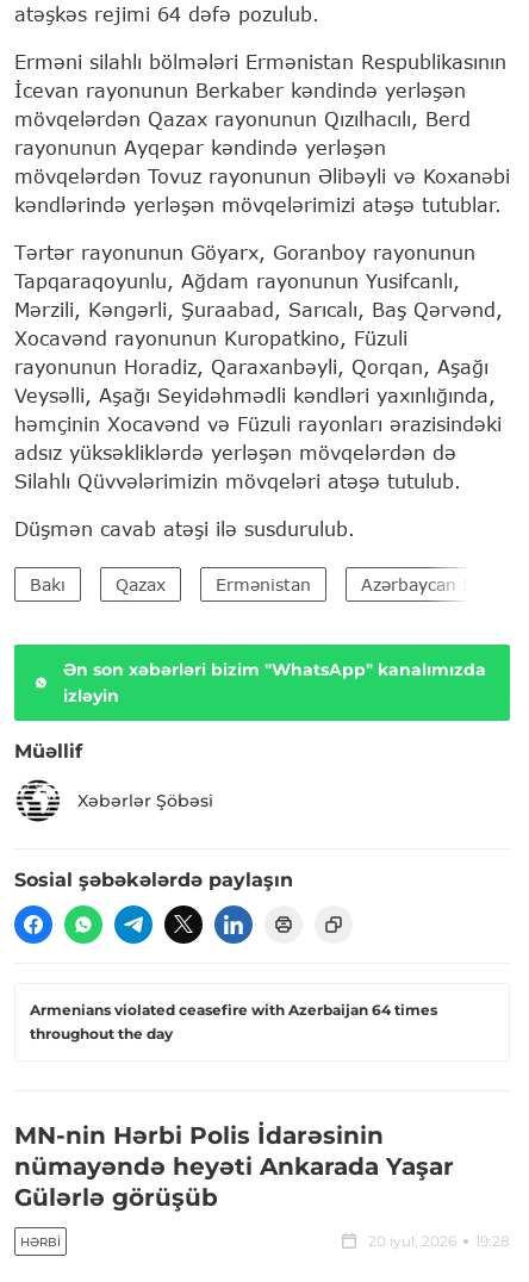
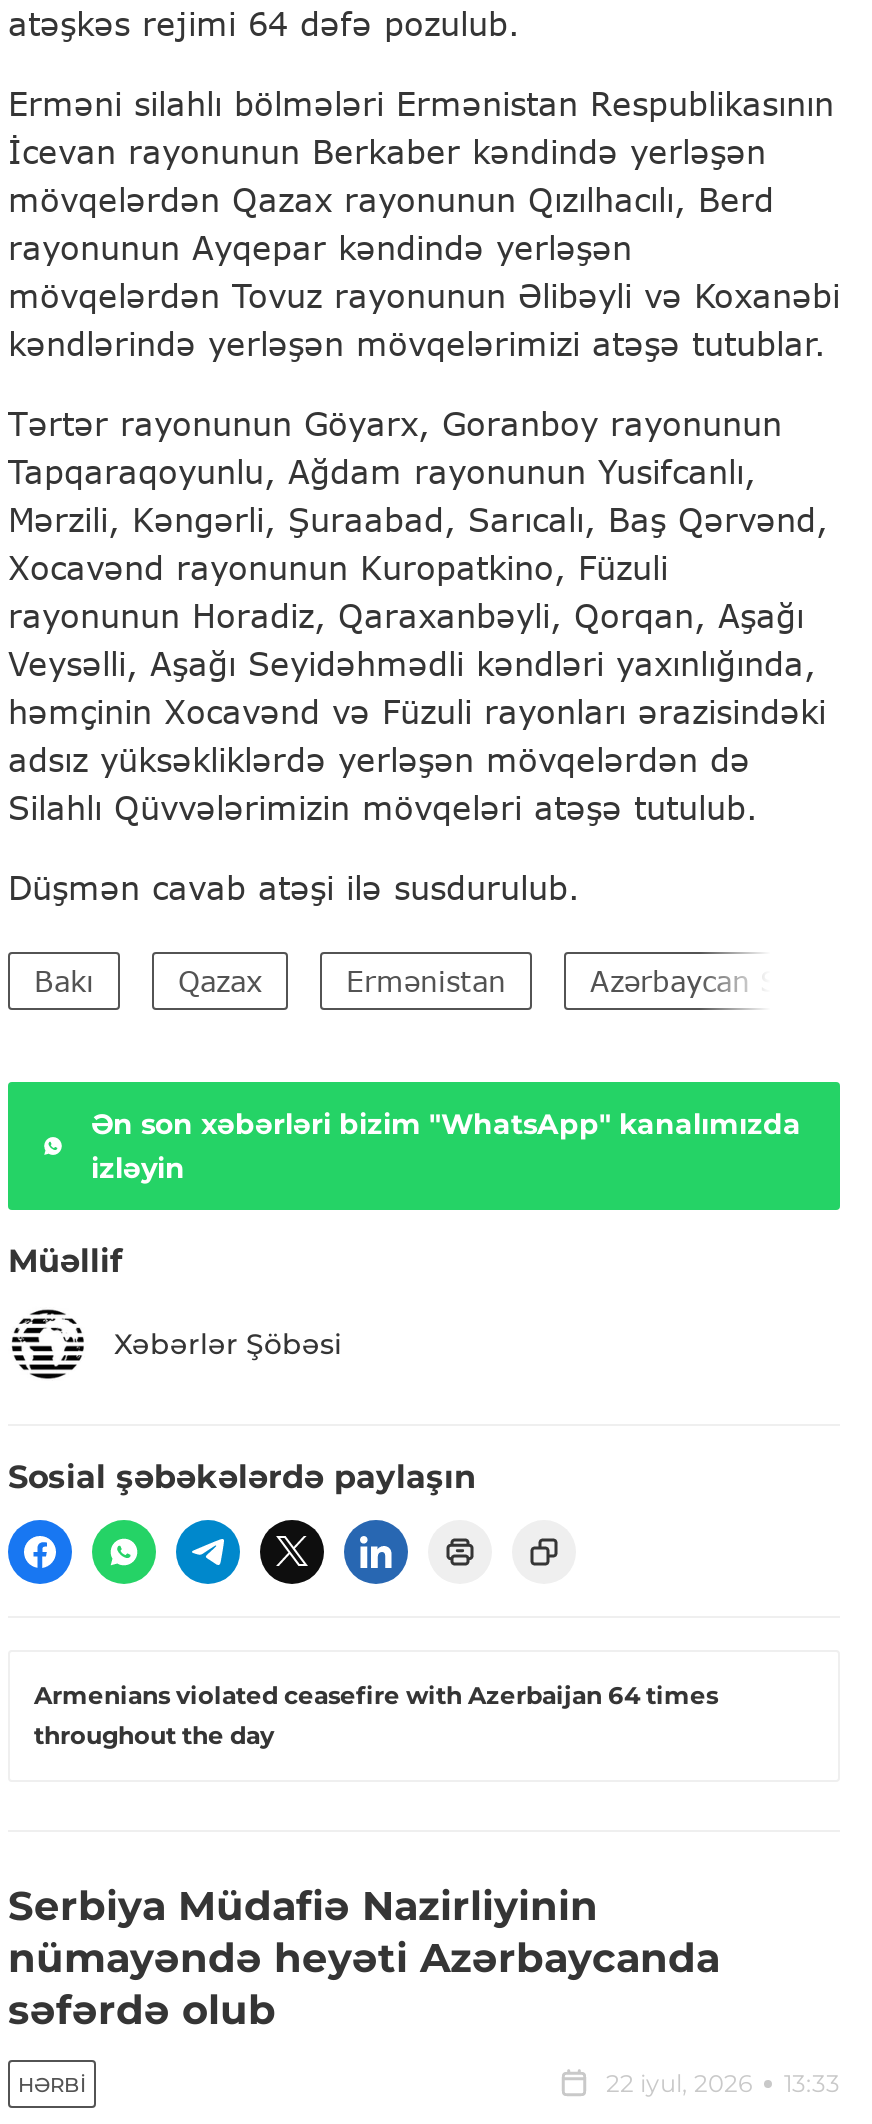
[14,1122,454,1212] MN-nin Hərbi Polis İdarəsinin | nümayəndə heyəti Ankarada Yaşar | Gülərlə görüşüb -> [8,1883,720,2035] Serbiya Müdafiə Nazirliyinin | nümayəndə heyəti Azərbaycanda | səfərdə olub
[368,1232,510,1250] 20 iyul, 2026 | 19:28 -> [606,2069,840,2099] 22 iyul, 2026 | 13:33

